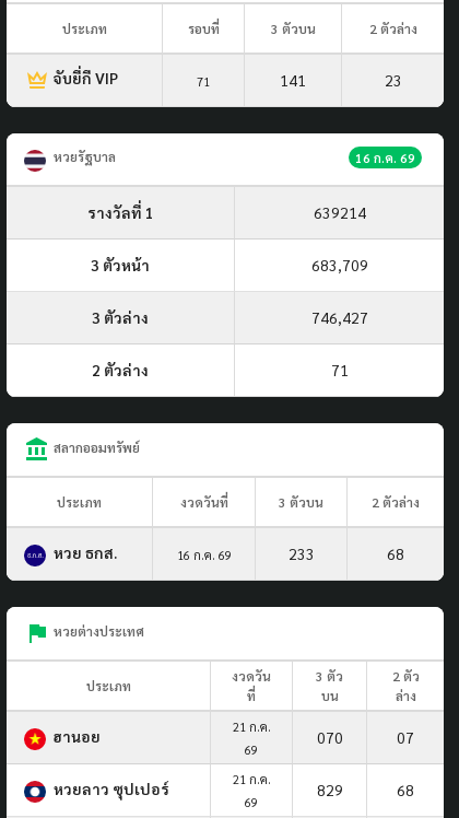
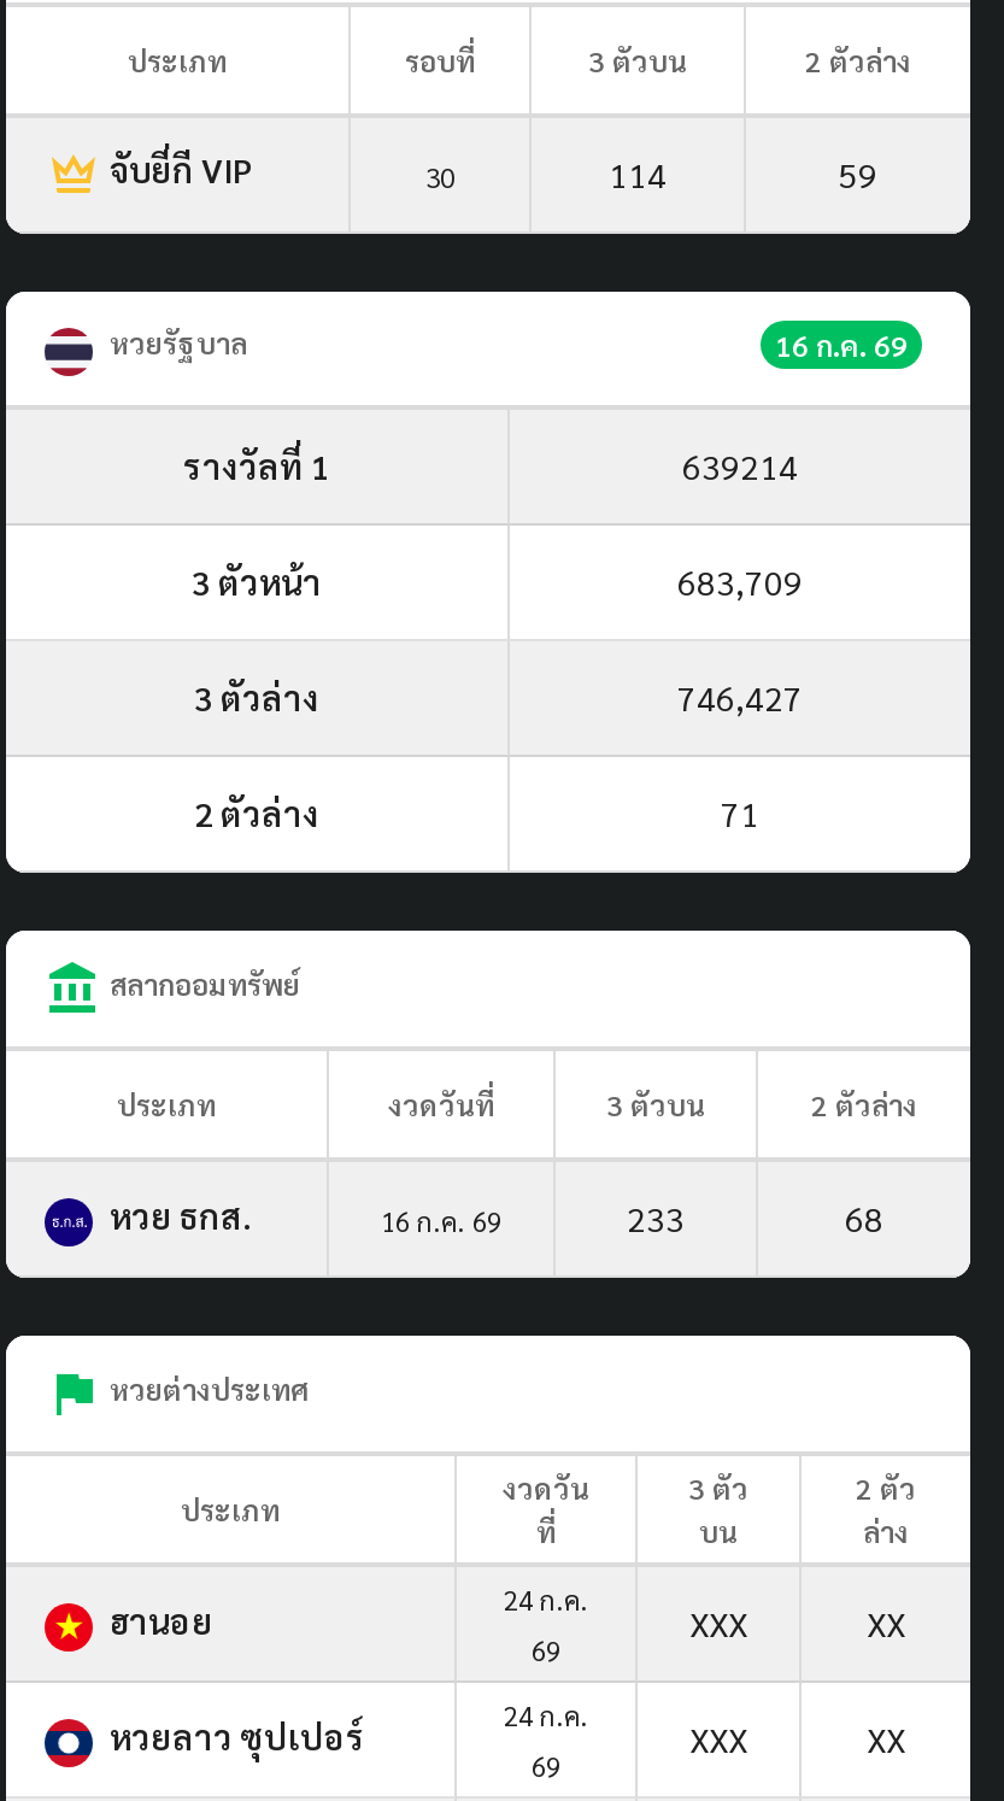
[197,73,210,89] 71 -> [425,159,454,195] 30
[280,70,306,89] 141 -> [609,151,667,195] 114
[384,70,402,89] 23 -> [839,151,877,195] 59
[232,718,270,735] 21 ก.ค. -> [504,1581,588,1617] 24 ก.ค.
[316,727,414,747] 070 | 07 -> [689,1600,905,1644] XXX | XX
[232,771,270,787] 21 ก.ค. -> [504,1697,588,1733] 24 ก.ค.
[316,780,414,799] 829 | 68 -> [689,1716,905,1760] XXX | XX

